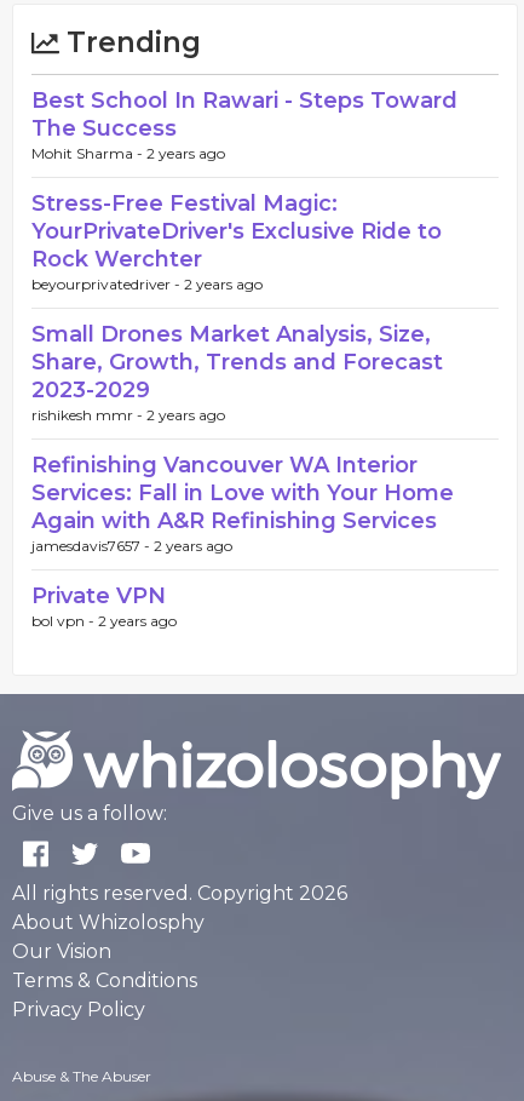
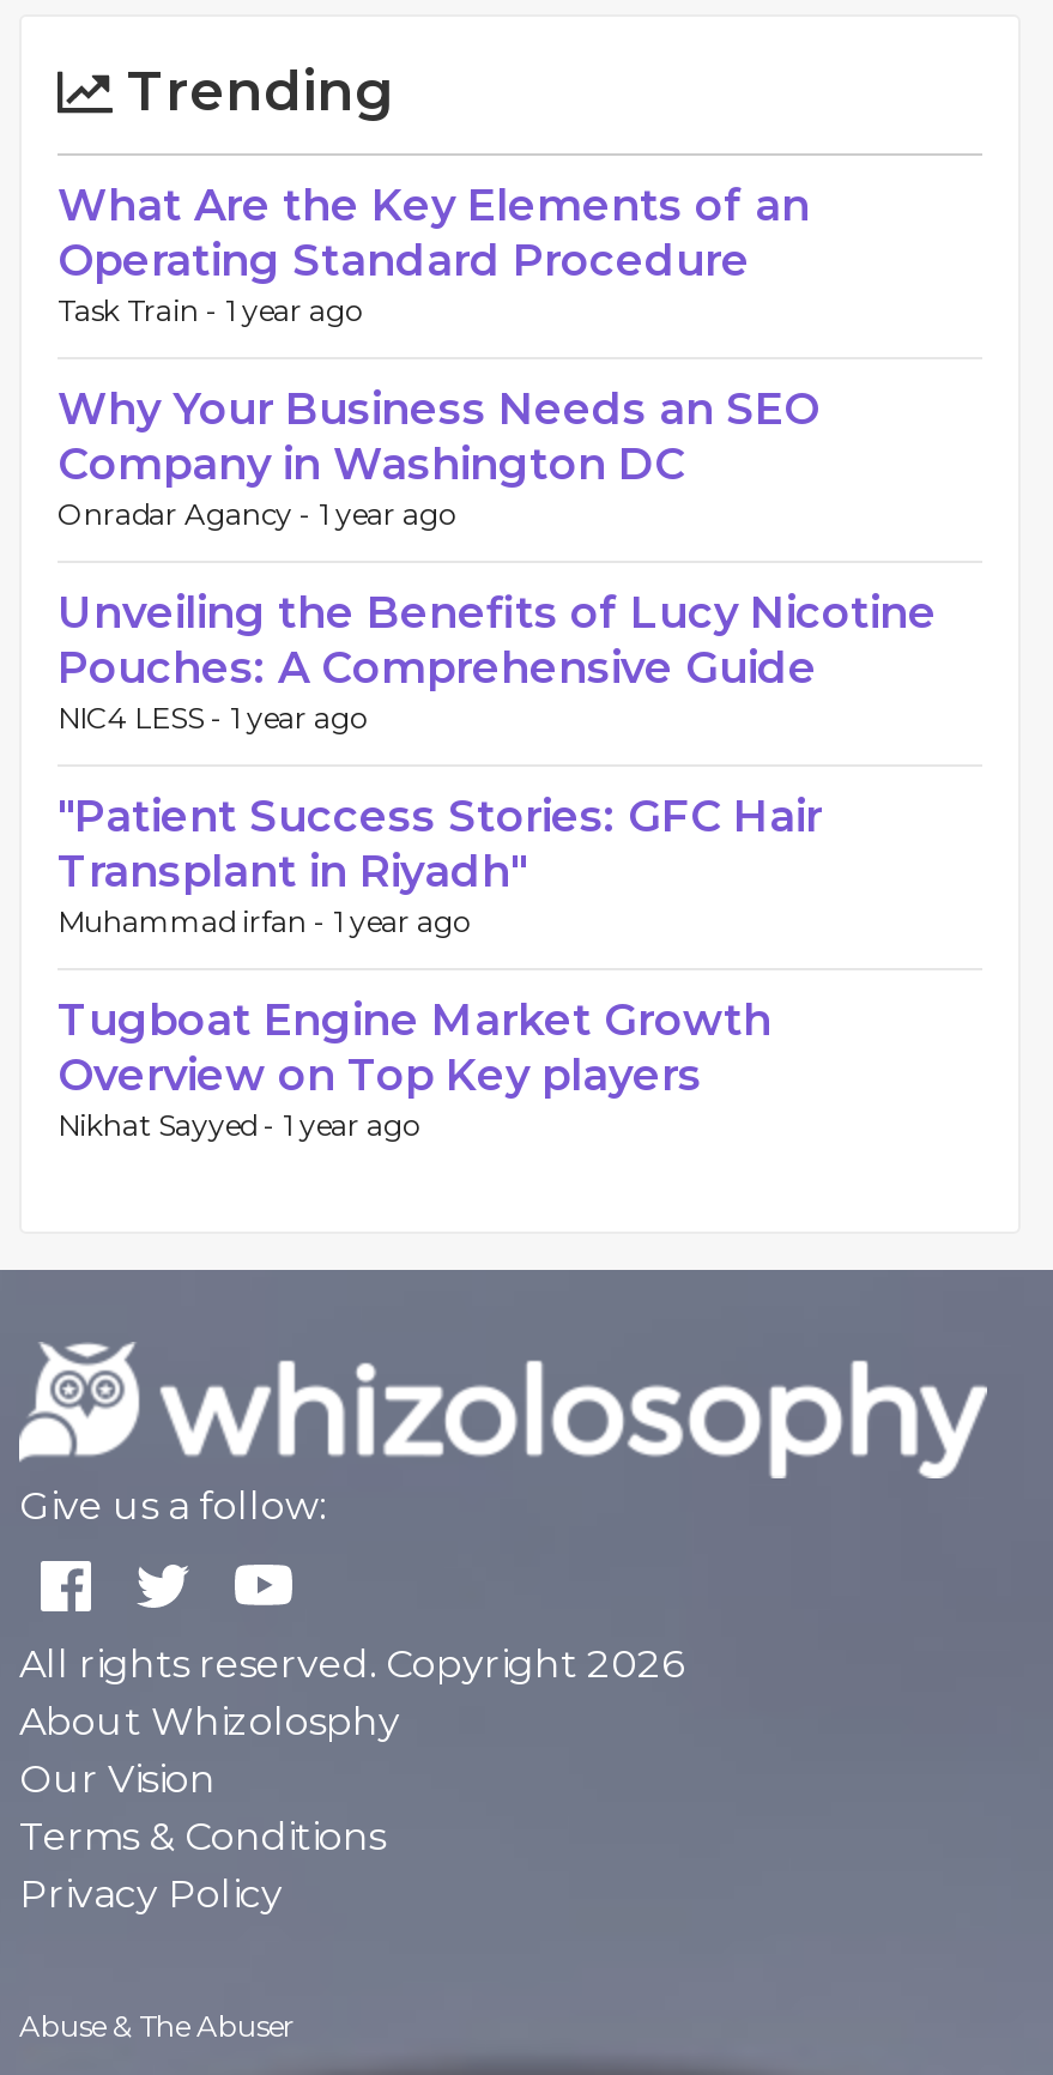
[31,87,457,162] Best School In Rawari - Steps Toward | The Success | Mohit Sharma - 2 years ago -> [58,179,810,327] What Are the Key Elements of an | Operating Standard Procedure | Task Train - 1 year ago
[31,190,442,293] Stress-Free Festival Magic: | YourPrivateDriver's Exclusive Ride to | Rock Werchter | beyourprivatedriver - 2 years ago -> [58,382,819,531] Why Your Business Needs an SEO | Company in Washington DC | Onradar Agancy - 1 year ago
[31,320,443,423] Small Drones Market Analysis, Size, | Share, Growth, Trends and Forecast | 2023-2029 | rishikesh mmr - 2 years ago -> [58,586,937,735] Unveiling the Benefits of Lucy Nicotine | Pouches: A Comprehensive Guide | NIC4 LESS - 1 year ago
[31,451,454,554] Refinishing Vancouver WA Interior | Services: Fall in Love with Your Home | Again with A&R Refinishing Services | jamesdavis7657 - 2 years ago -> [58,790,822,938] "Patient Success Stories: GFC Hair | Transplant in Riyadh" | Muhammad irfan - 1 year ago
[31,582,177,629] Private VPN | bol vpn - 2 years ago -> [58,993,771,1142] Tugboat Engine Market Growth | Overview on Top Key players | Nikhat Sayyed - 1 year ago

